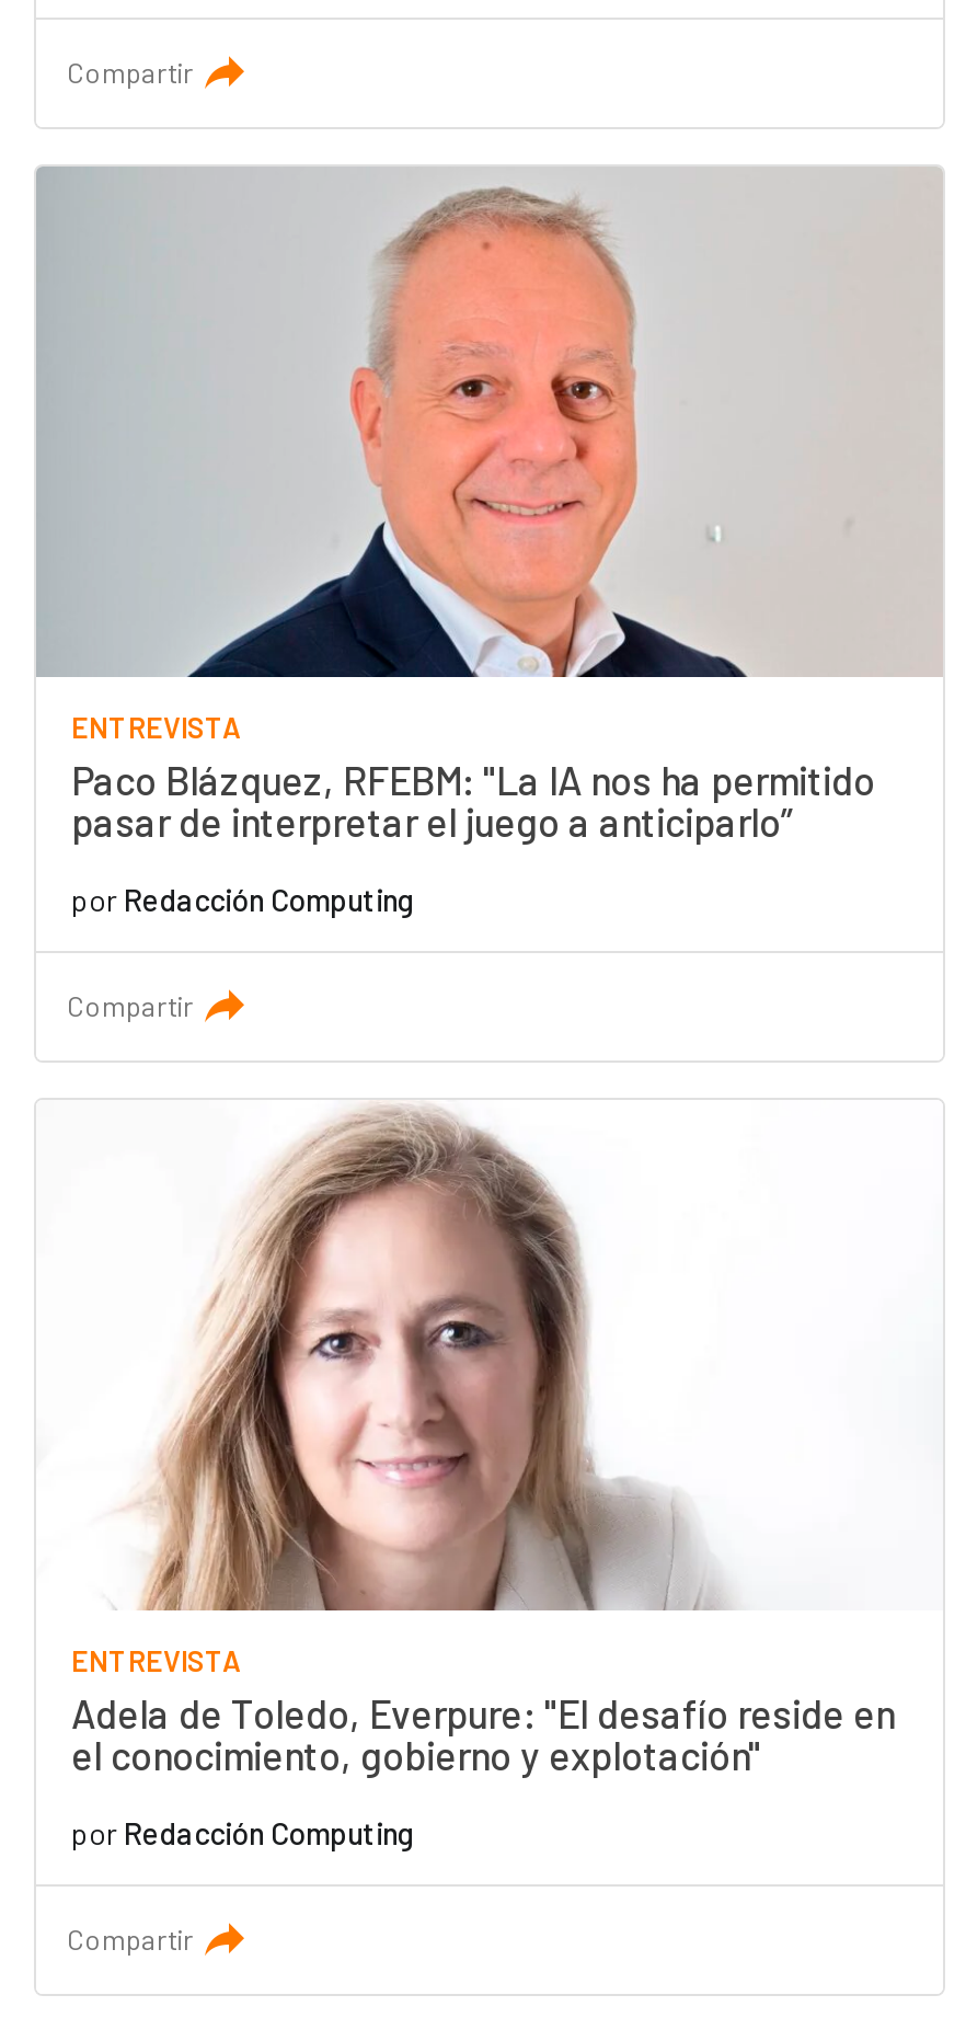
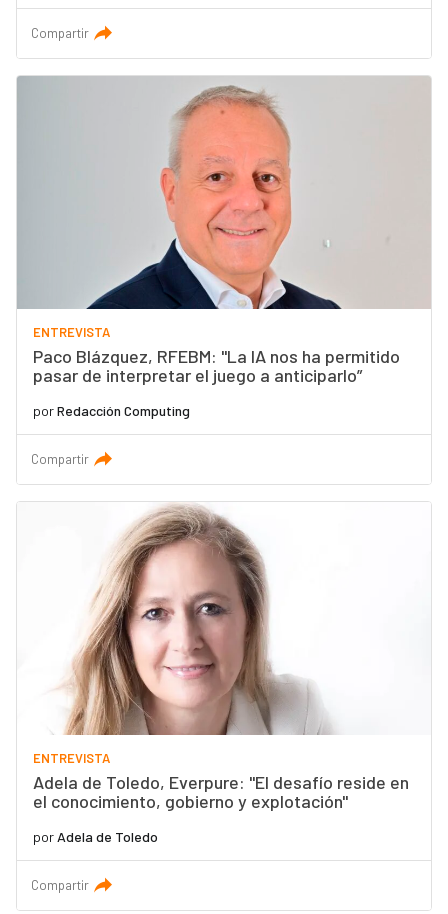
[71,1814,415,1851] por Redacción Computing -> [33,828,158,845] por Adela de Toledo

